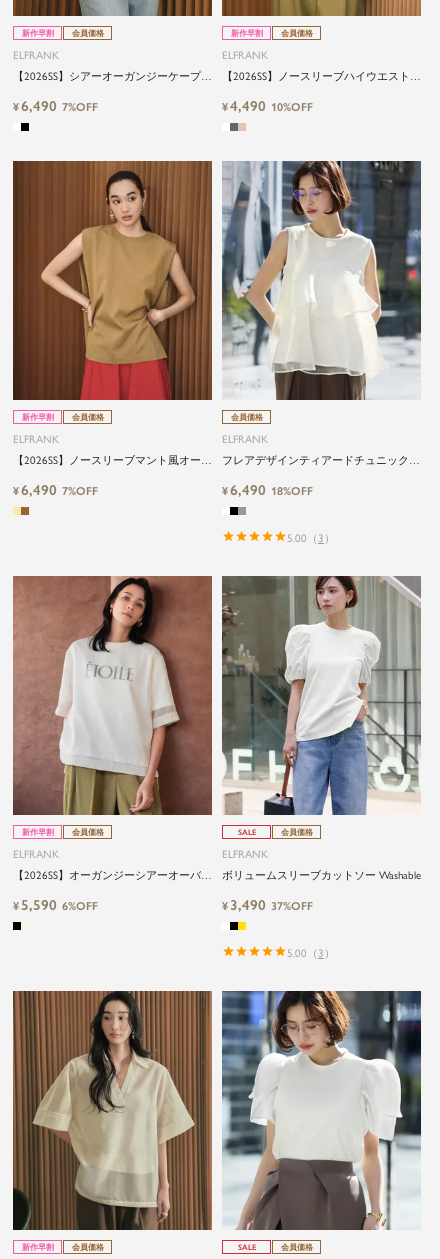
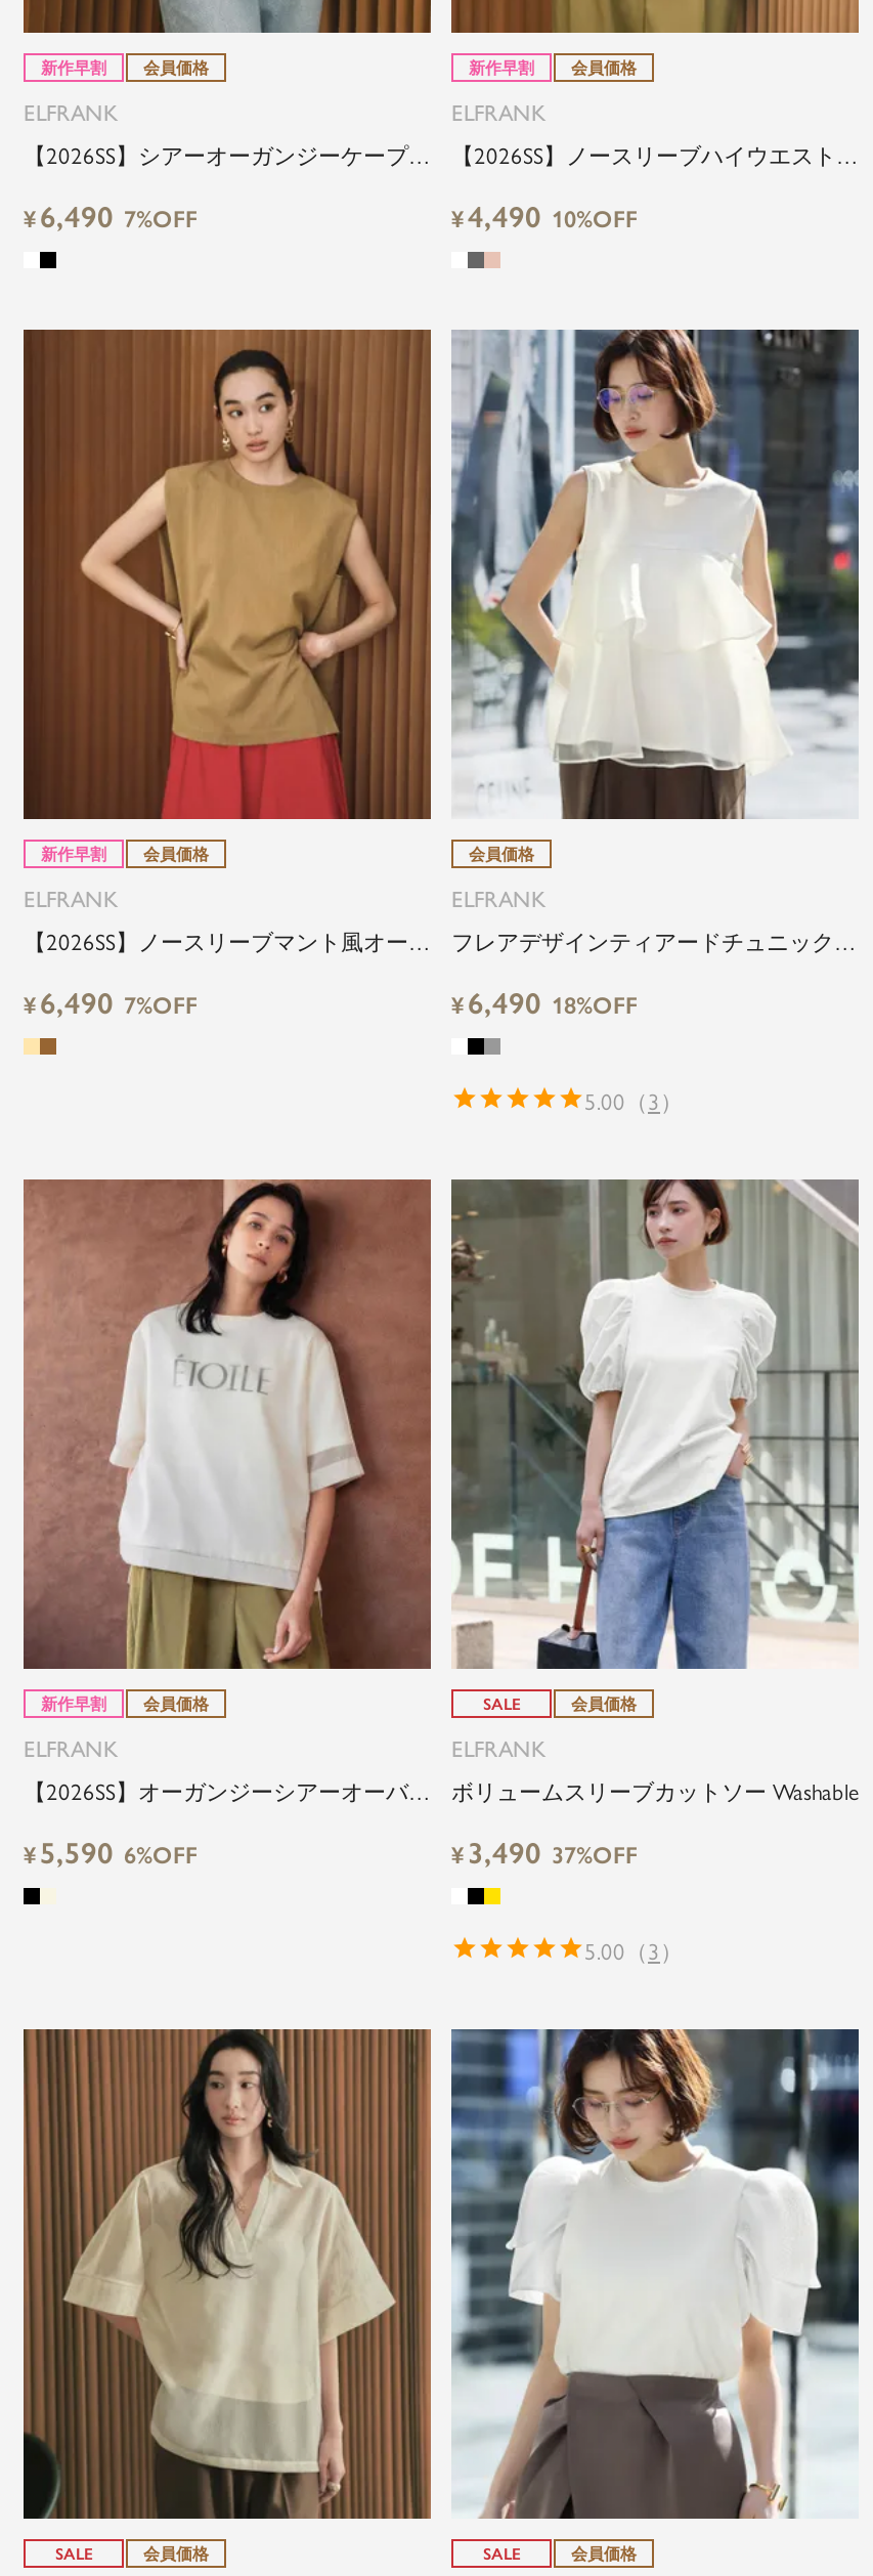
[21,1242,53,1252] 新作早割 -> [55,2542,92,2563] SALE

